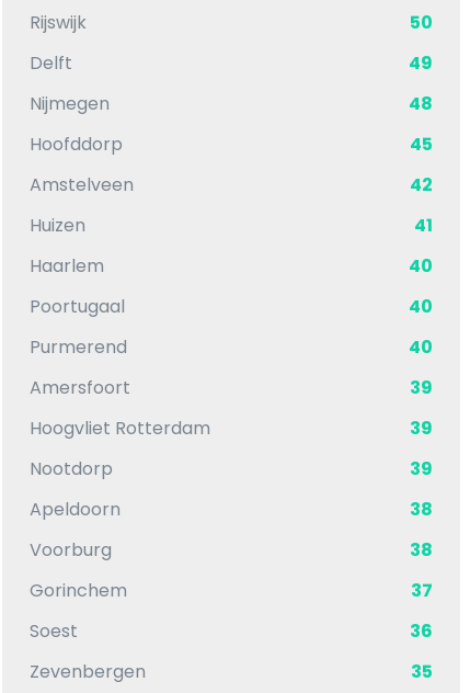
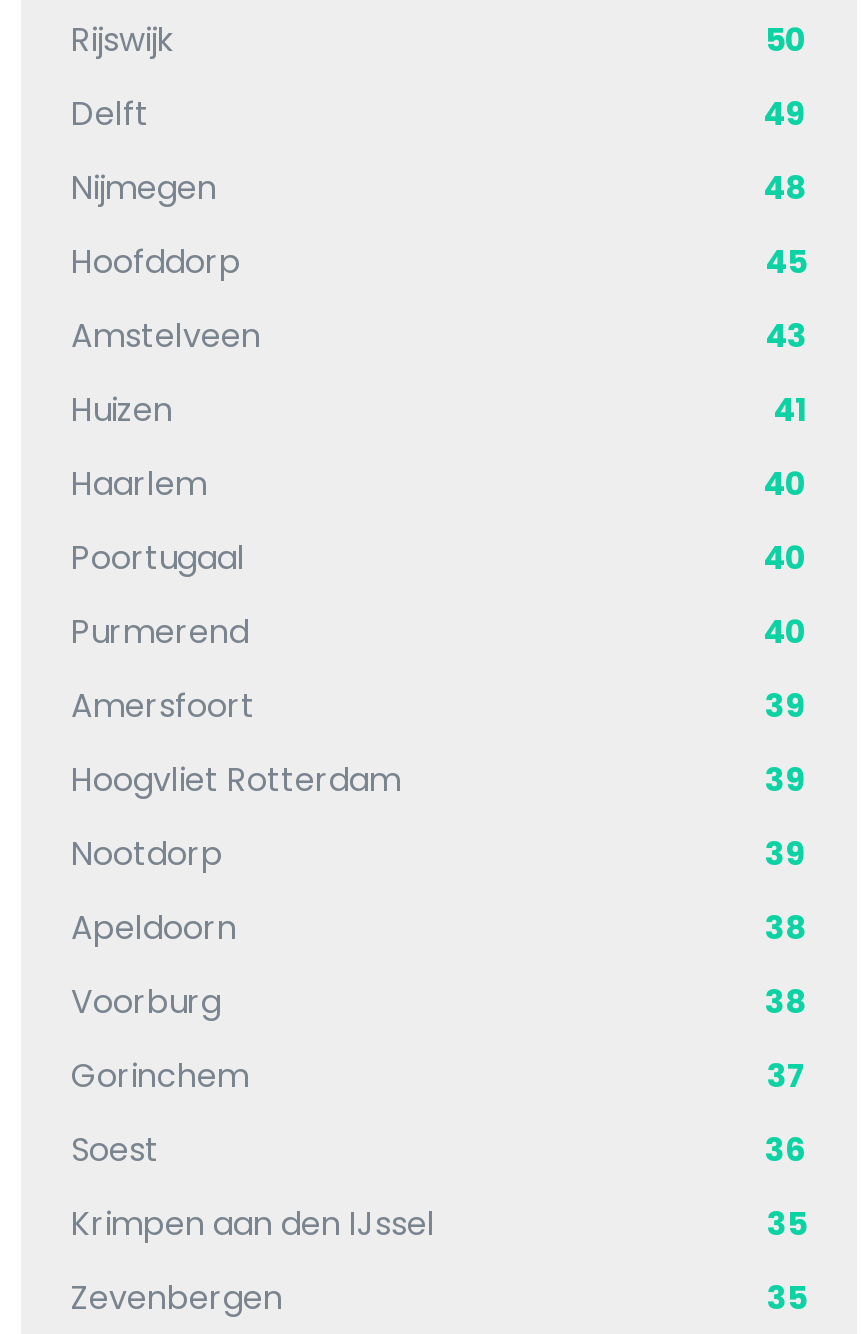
[410,172,433,197] 42 -> [765,313,807,359] 43
none -> [71,1201,807,1247] Krimpen aan den IJssel | 35

